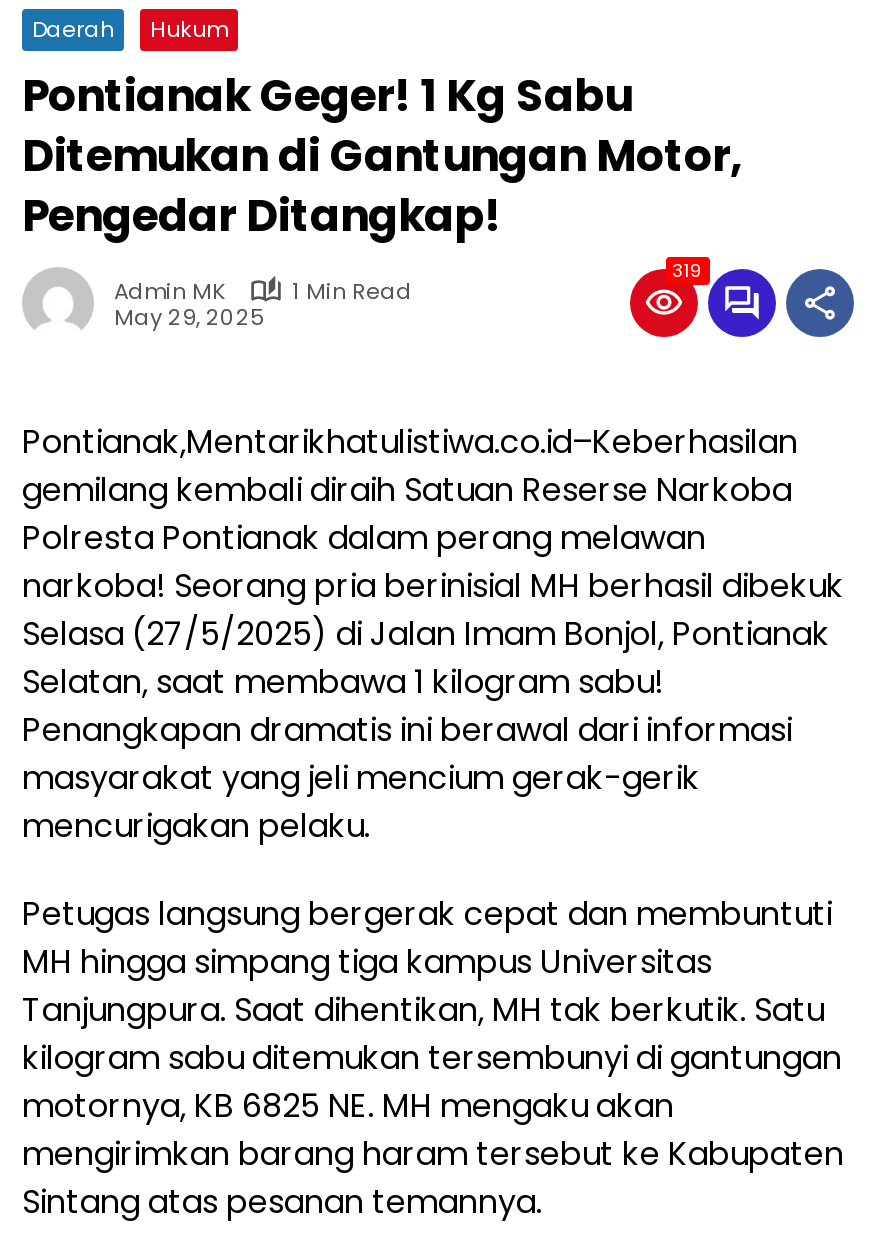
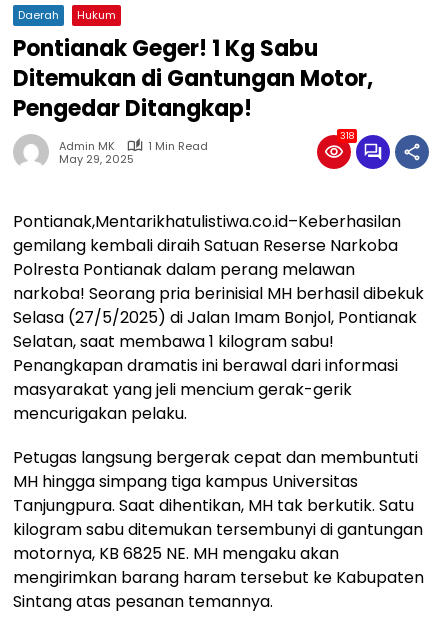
[672,259,704,283] 319 -> [340,130,354,142] 318

